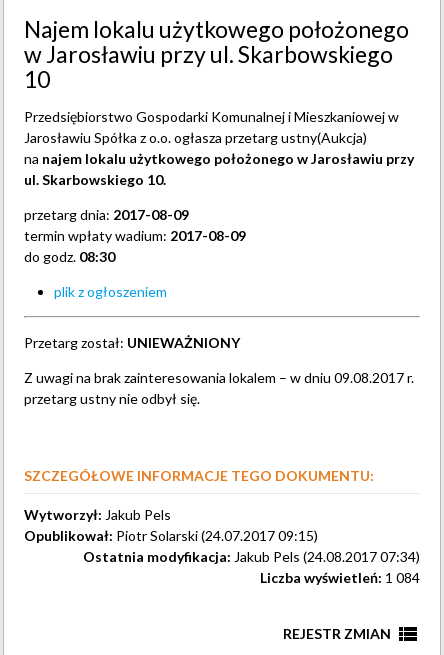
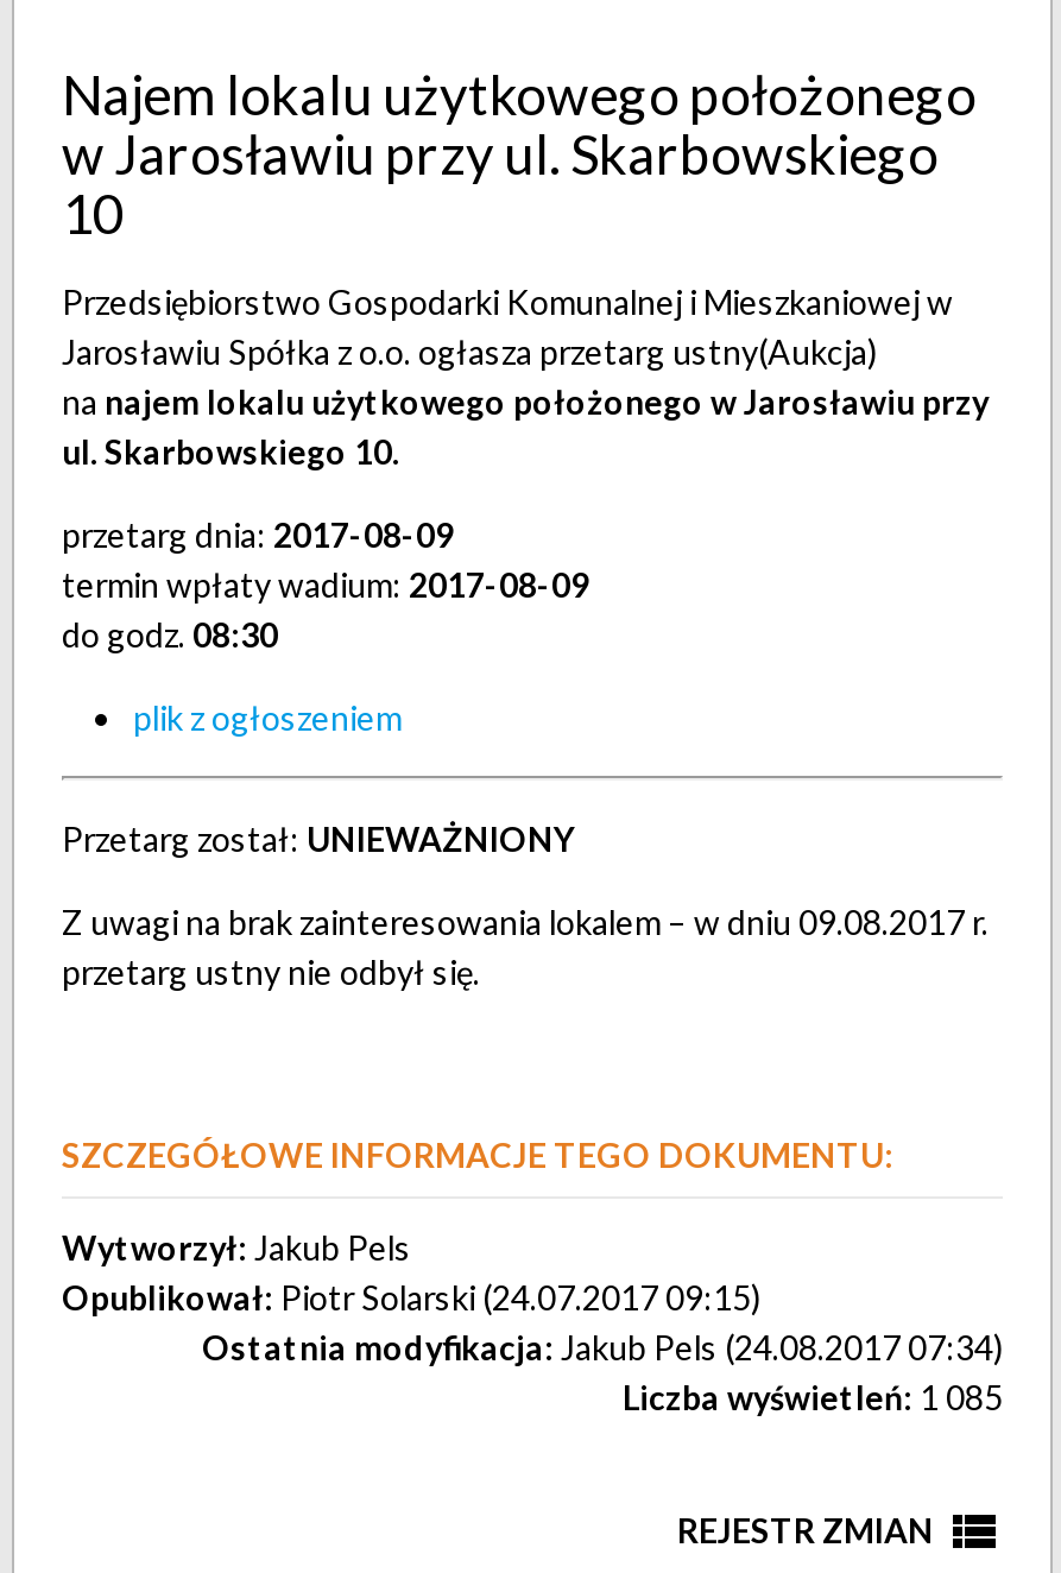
[260,569,420,586] Liczba wyświetleń: 1 084 -> [623,1378,1003,1419] Liczba wyświetleń: 1 085

